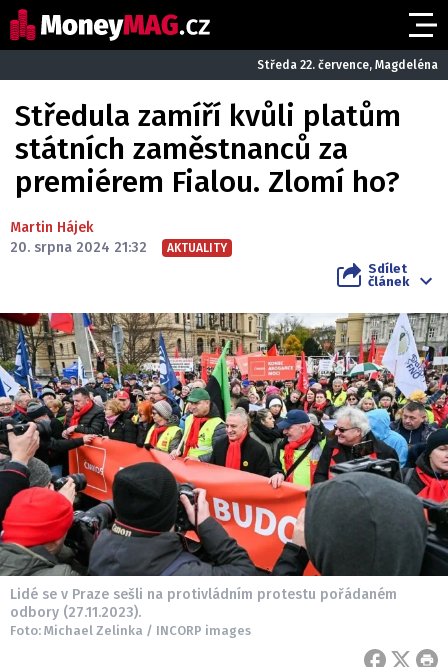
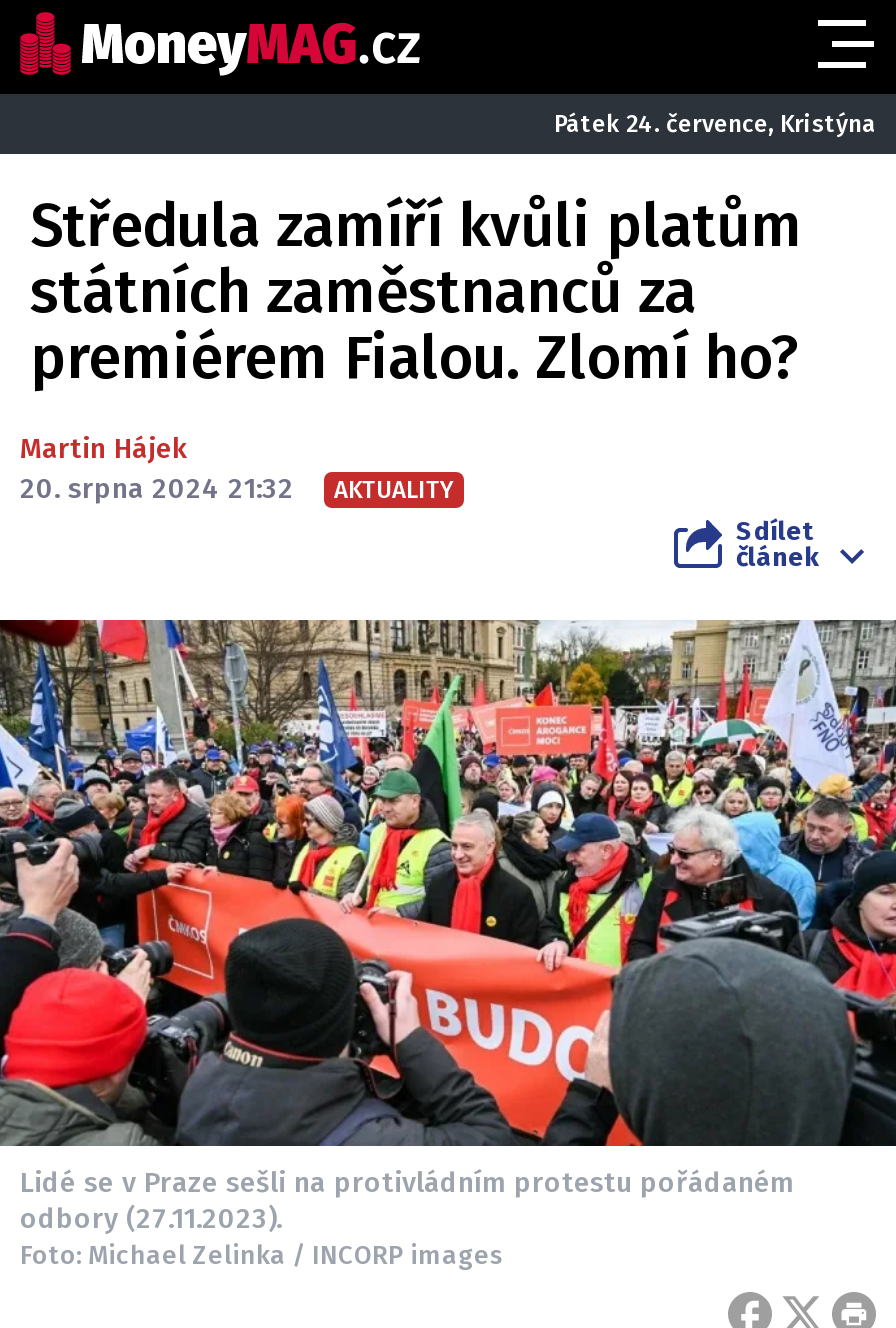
[257,57,438,71] Středa 22. července, Magdeléna -> [554,109,876,137] Pátek 24. července, Kristýna

